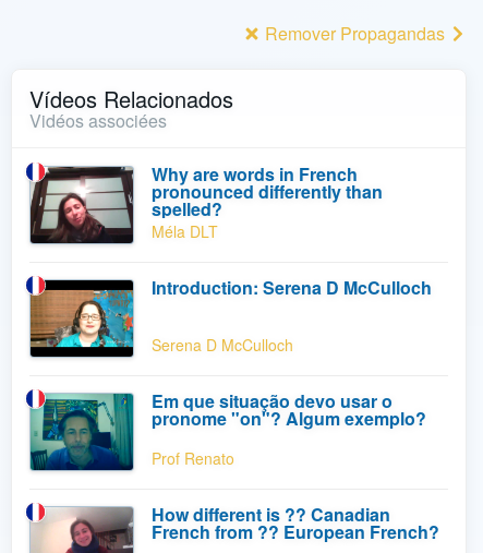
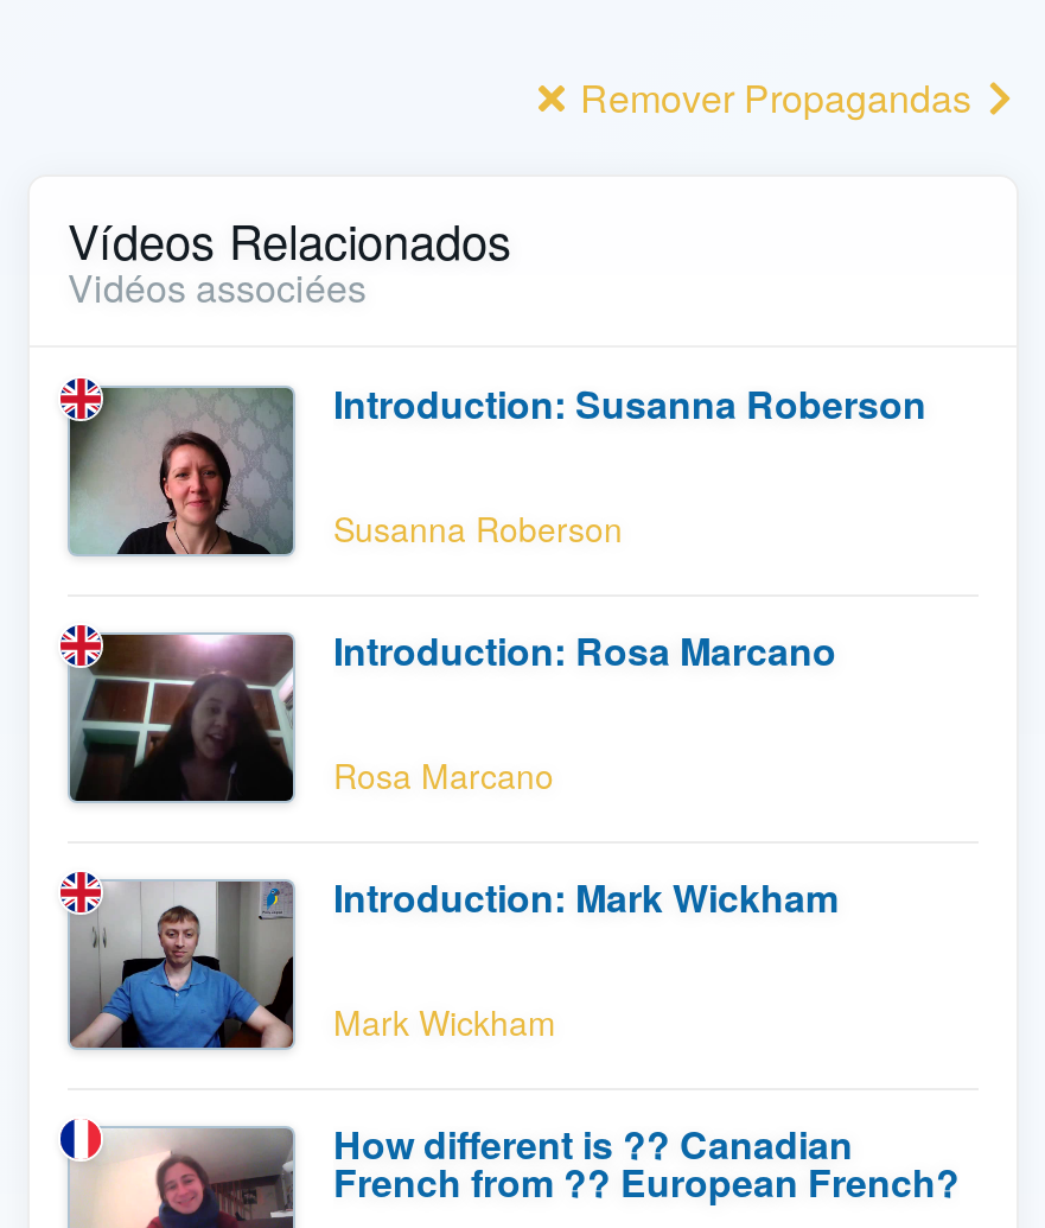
[25,161,432,469] [image] | Why are words in French | pronounced differently than | spelled? | Méla DLT | Introduction: Serena D McCulloch | Serena D McCulloch | Em que situação devo usar o | pronome "on"? Algum exemplo? | Prof Renato -> [58,376,926,1045] [image] | Introduction: Susanna Roberson | Susanna Roberson | Introduction: Rosa Marcano | Rosa Marcano | Introduction: Mark Wickham | Mark Wickham
[25,276,134,354] [image] -> [58,623,295,798] [image]
[25,389,134,471] [image] -> [58,870,295,1050] [image]

